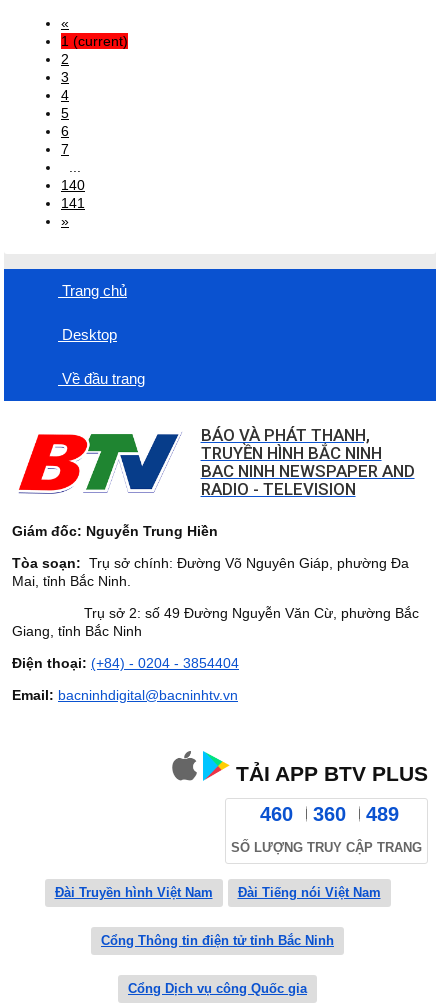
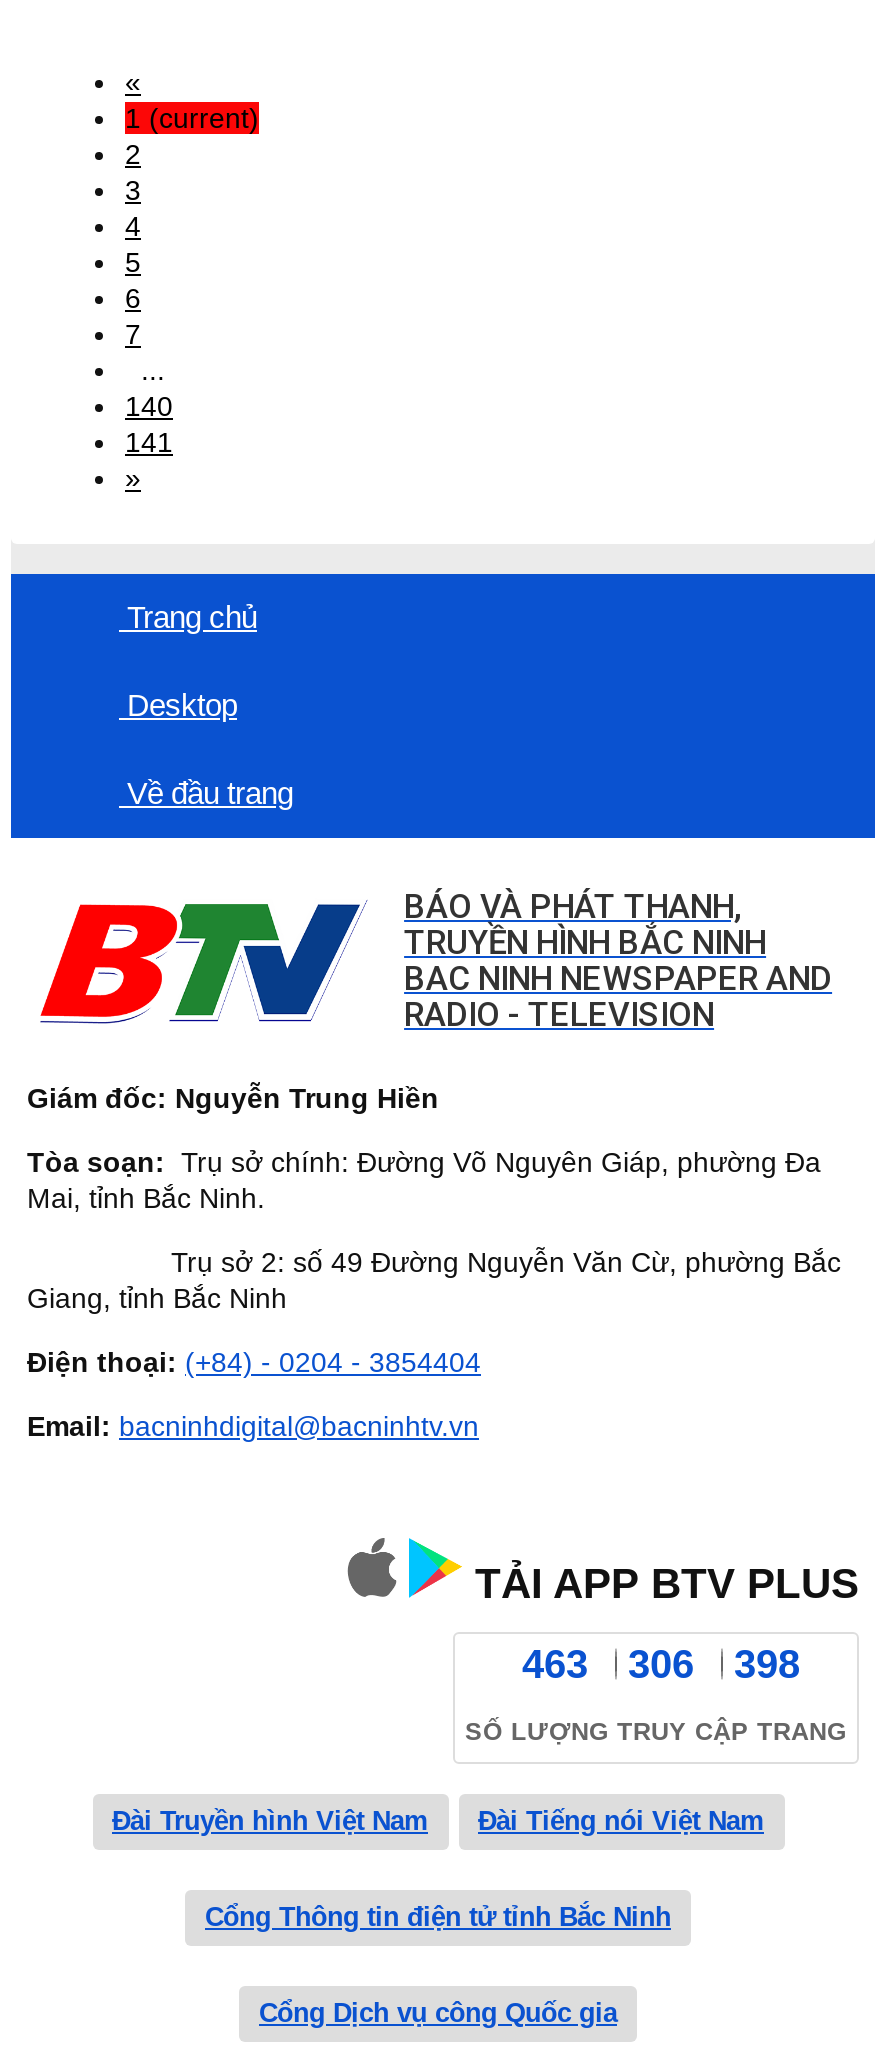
[259,803,292,825] 460 -> [522,1642,588,1686] 463
[312,803,345,825] 360 -> [628,1642,694,1686] 306
[365,803,398,825] 489 -> [734,1642,800,1686] 398

